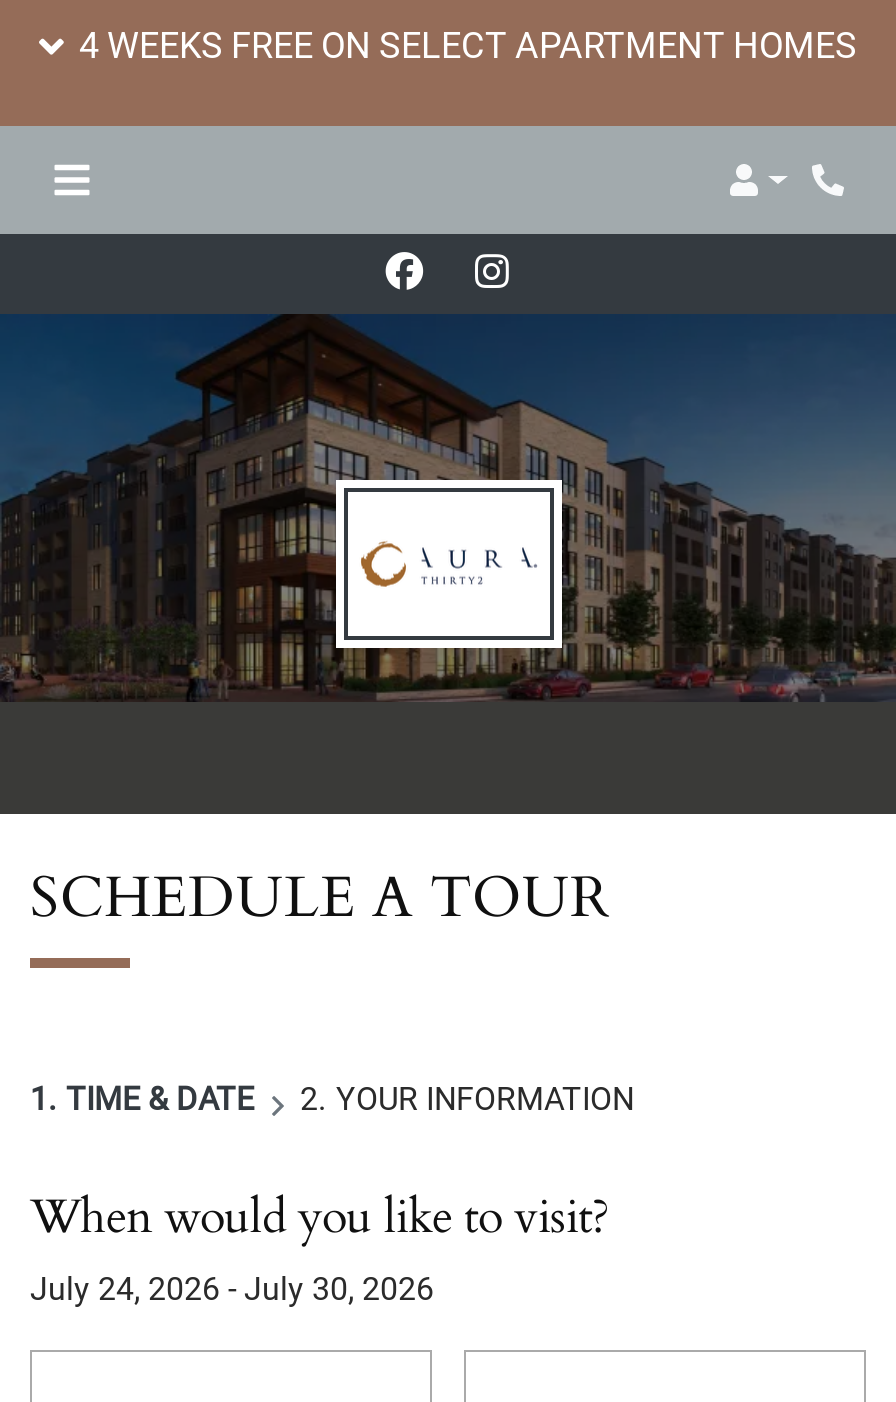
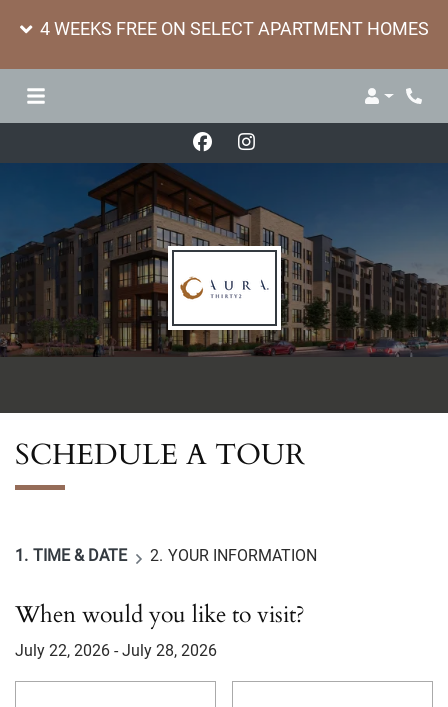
[30,1269,434,1307] July 24, 2026 - July 30, 2026 -> [15,641,217,660] July 22, 2026 - July 28, 2026

